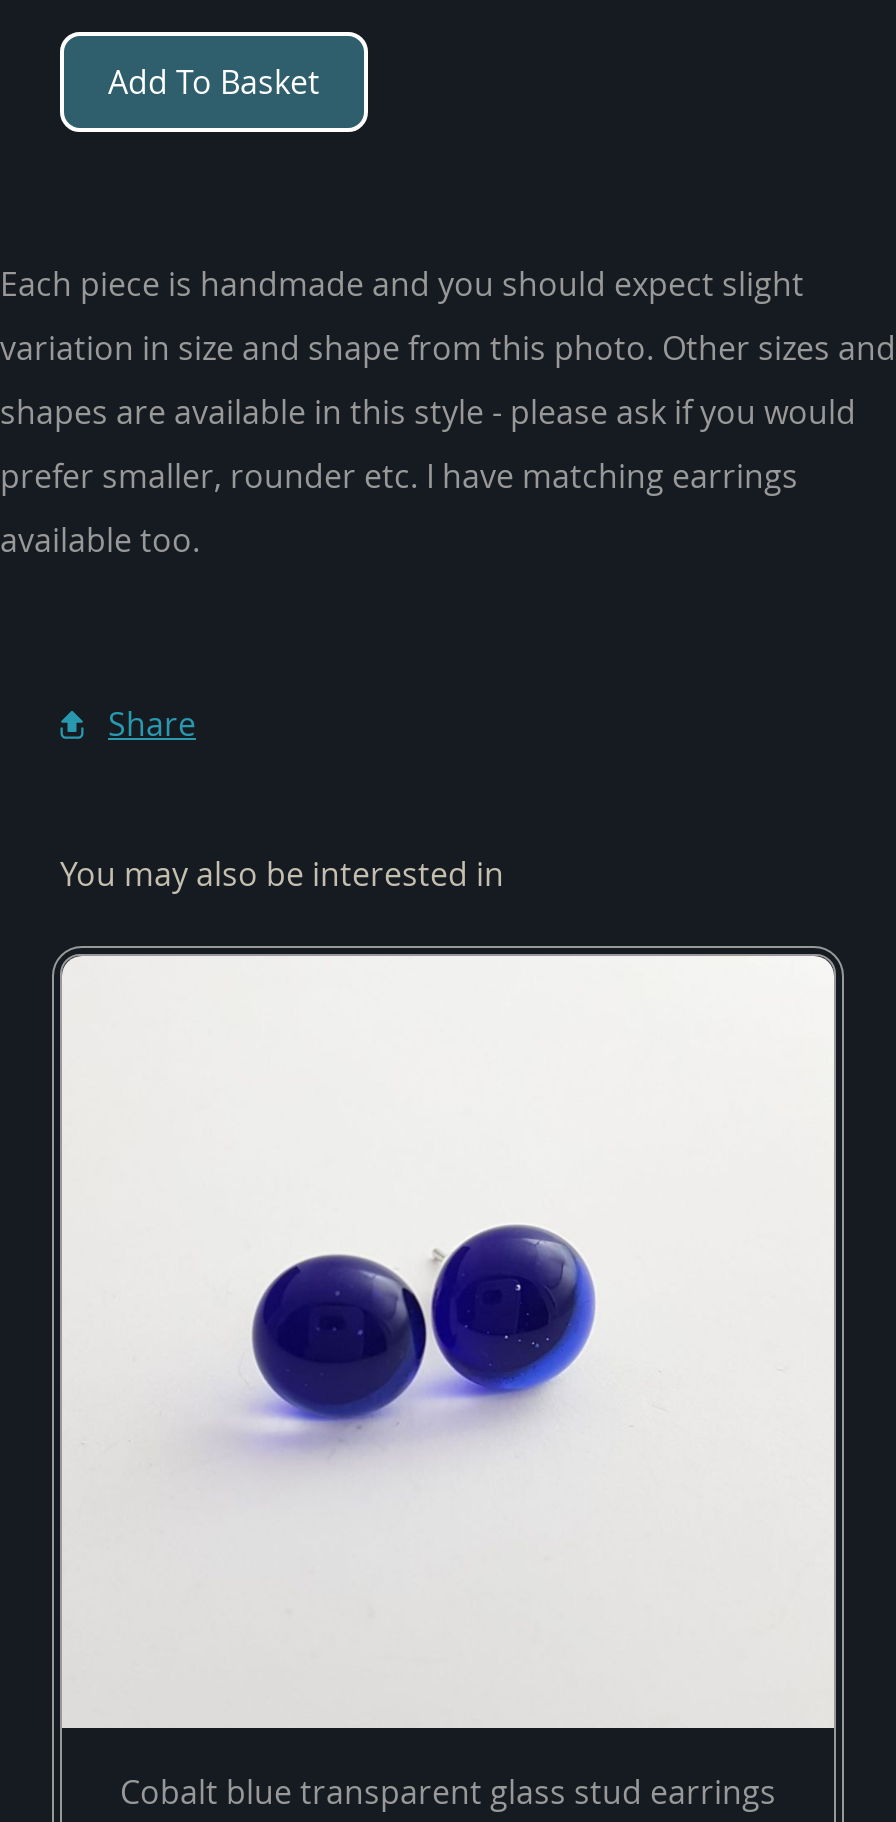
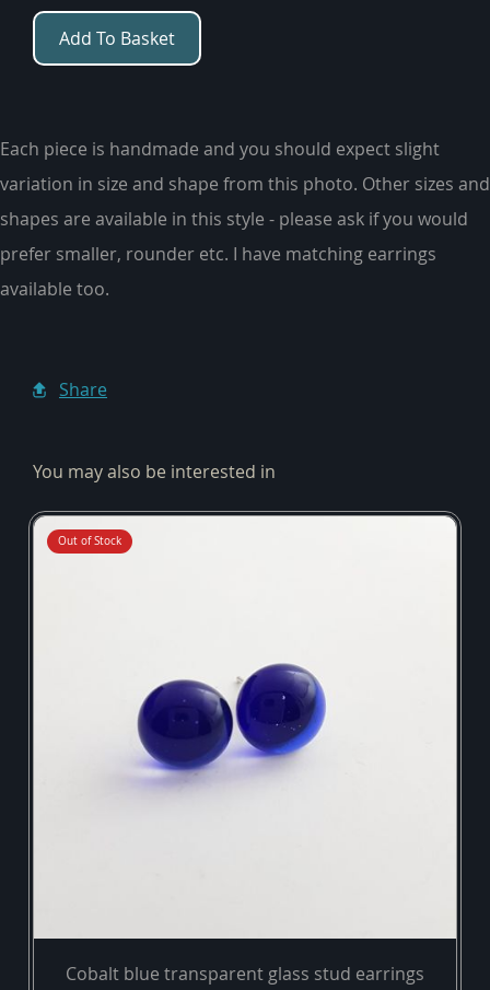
none -> [58,534,121,548] Out of Stock

